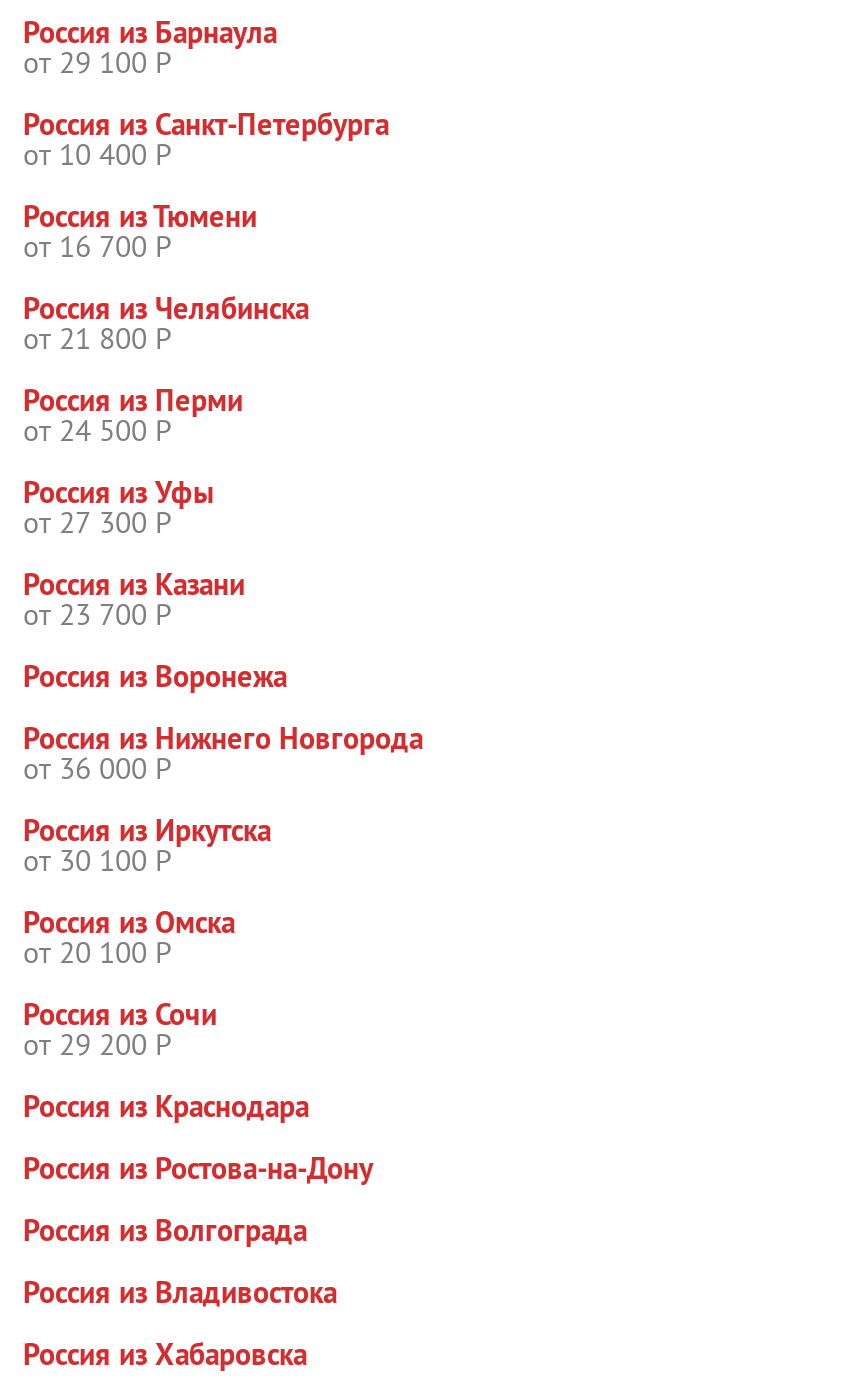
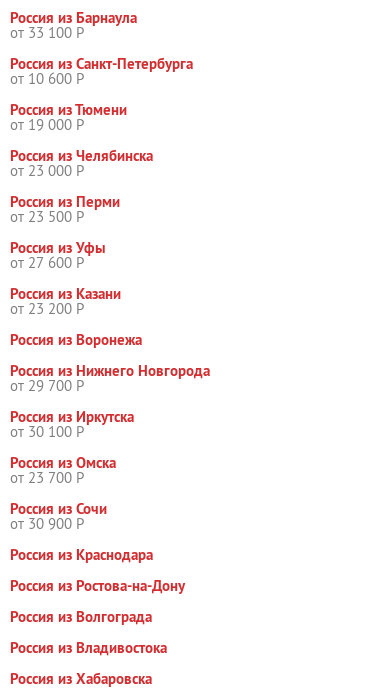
[23,43,171,81] от 29 100 Р -> [10,23,84,42] от 33 100 Р
[23,135,171,173] от 10 400 Р -> [10,69,84,88] от 10 600 Р
[23,227,171,265] от 16 700 Р -> [10,115,84,134] от 19 000 Р
[23,319,171,357] от 21 800 Р -> [10,161,84,180] от 23 000 Р
[23,411,171,449] от 24 500 Р -> [10,207,84,226] от 23 500 Р
[23,503,171,541] от 27 300 Р -> [10,253,84,272] от 27 600 Р
[23,595,171,633] от 23 700 Р -> [10,299,84,318] от 23 200 Р
[23,749,171,787] от 36 000 Р -> [10,376,84,395] от 29 700 Р
[23,933,171,971] от 20 100 Р -> [10,468,84,487] от 23 700 Р
[23,1025,171,1063] от 29 200 Р -> [10,514,84,533] от 30 900 Р

